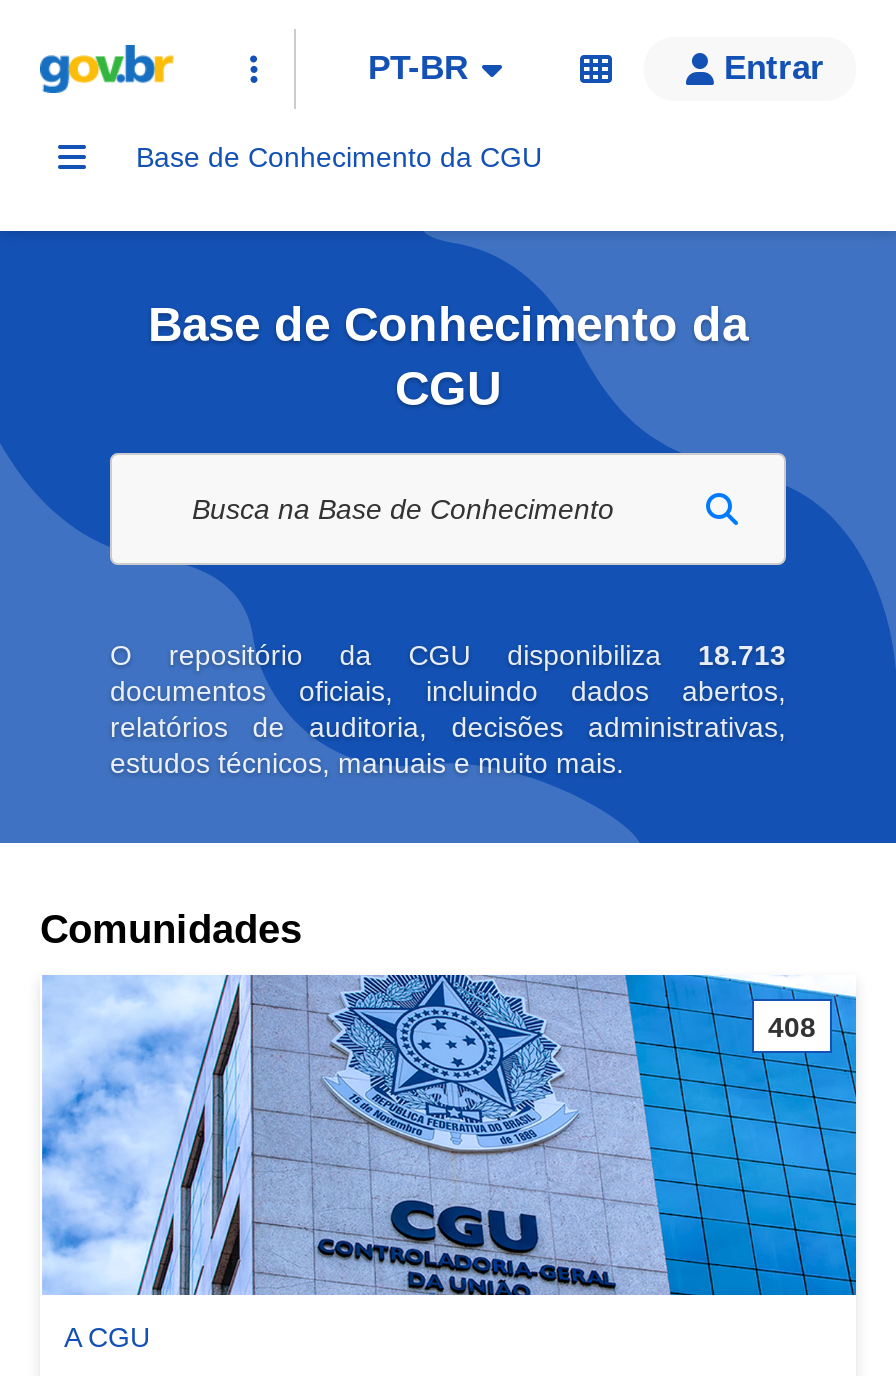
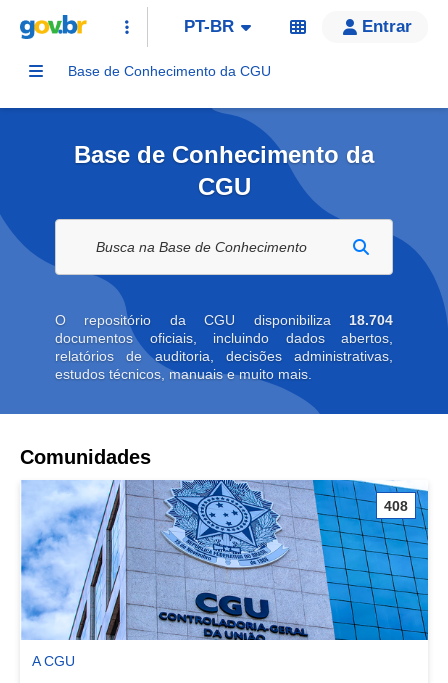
[110,639,786,671] O repositório da CGU disponibiliza 18.713 -> [55,312,393,328] O repositório da CGU disponibiliza 18.704

